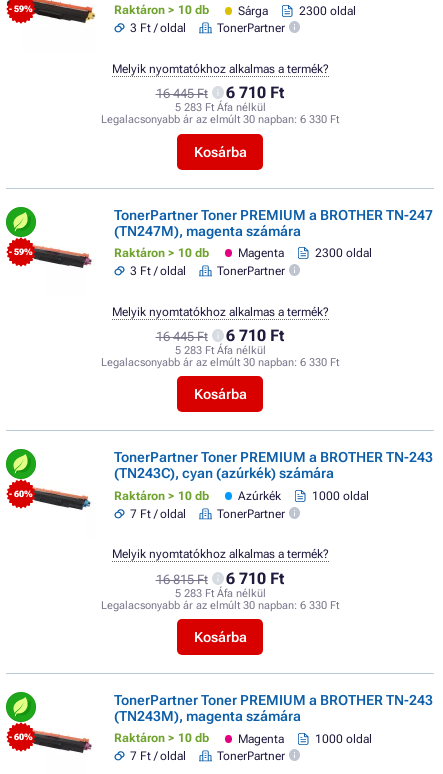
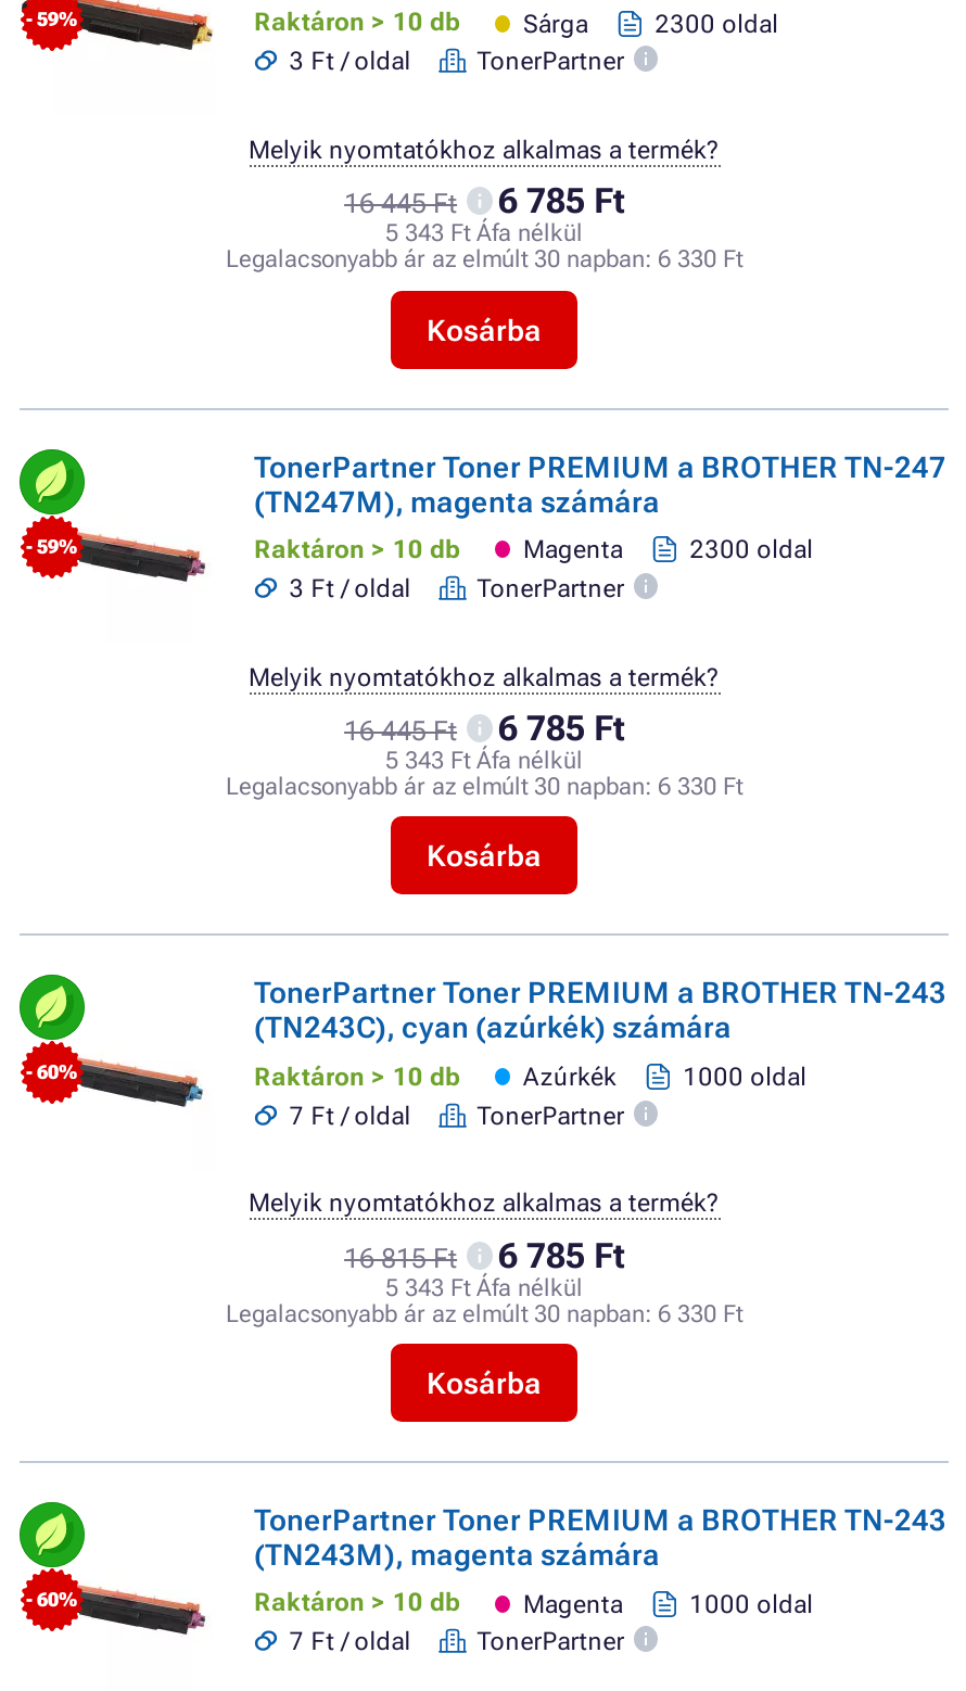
[226,83,284,102] 6 710 Ft -> [498,181,624,222] 6 785 Ft
[174,101,265,114] 5 283 Ft Áfa nélkül -> [385,220,583,248] 5 343 Ft Áfa nélkül
[226,326,284,345] 6 710 Ft -> [498,708,624,749] 6 785 Ft
[174,344,265,357] 5 283 Ft Áfa nélkül -> [385,747,583,775] 5 343 Ft Áfa nélkül
[226,568,284,587] 6 710 Ft -> [498,1234,624,1275] 6 785 Ft
[174,586,265,599] 5 283 Ft Áfa nélkül -> [385,1273,583,1301] 5 343 Ft Áfa nélkül

